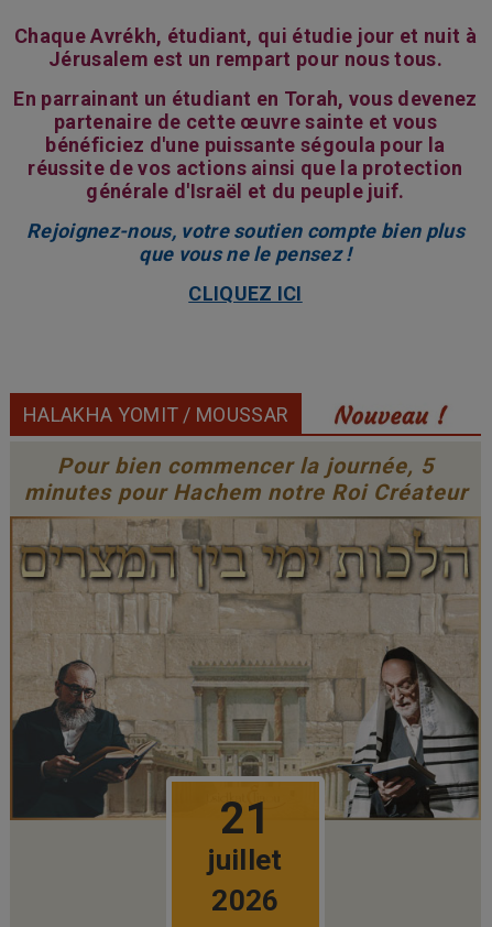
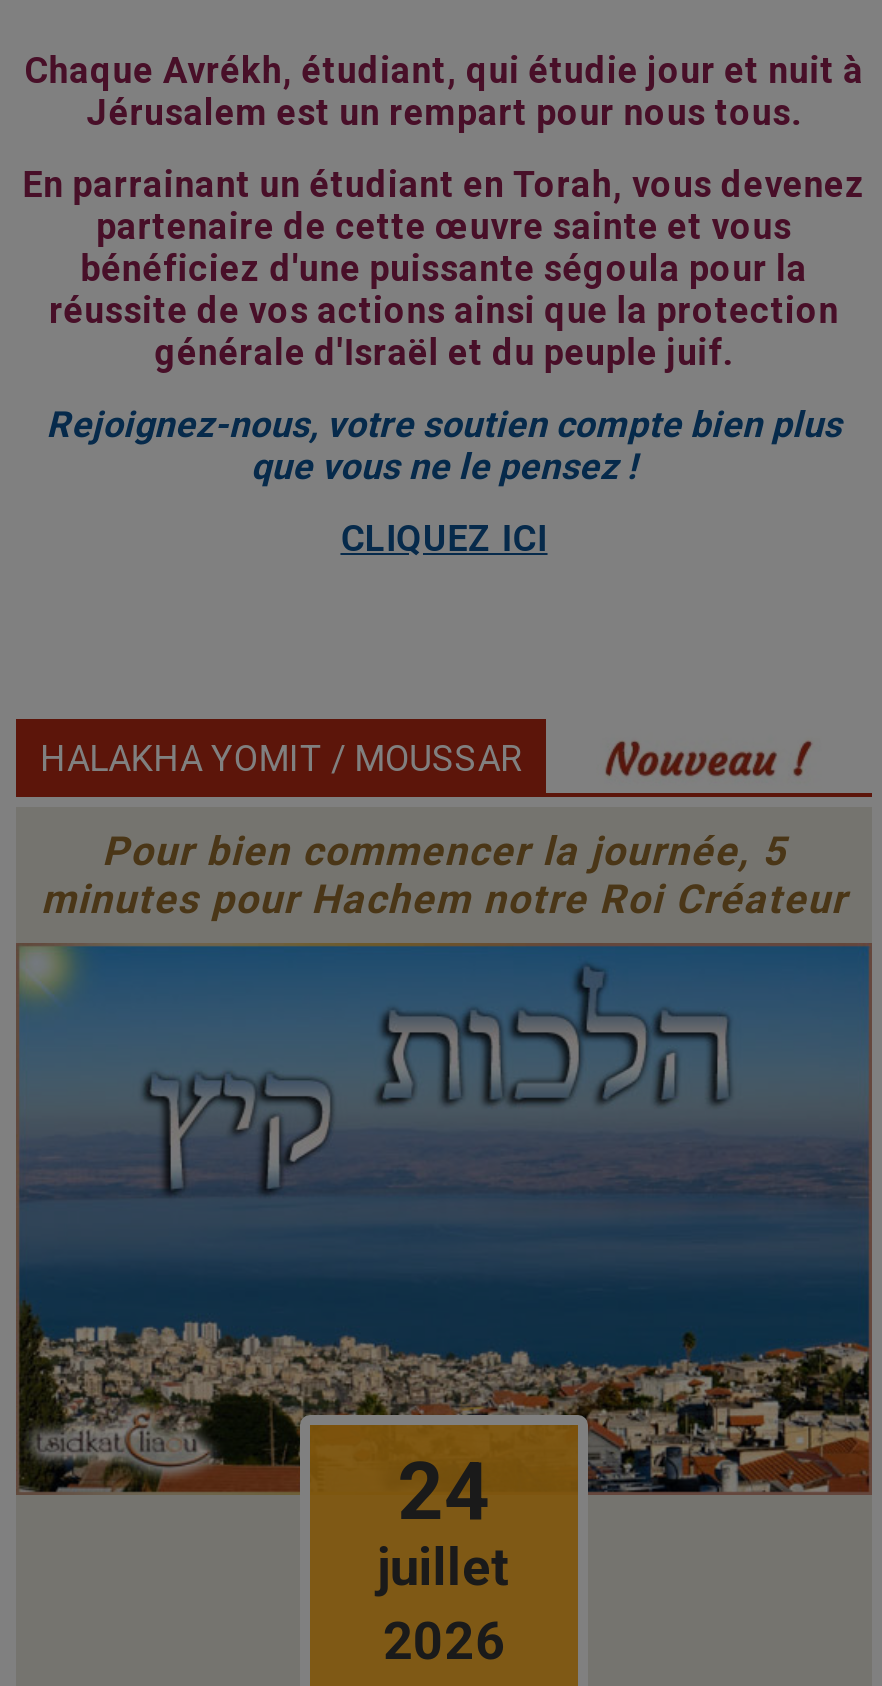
[10,516,481,843] [image] | 21 -> [16,943,872,1534] [image] | 24

